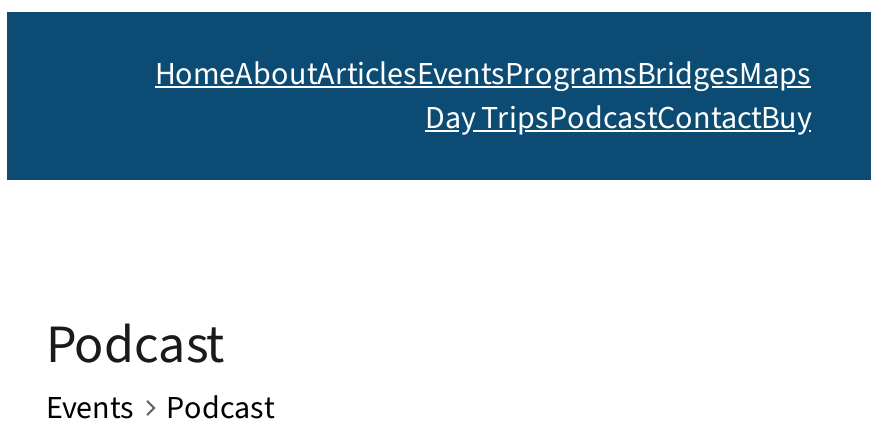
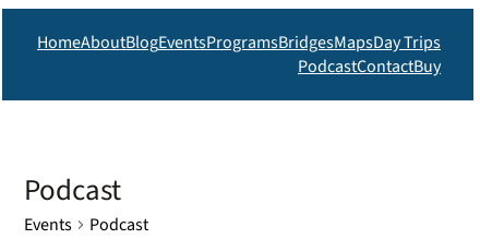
[155,52,811,140] HomeAboutArticlesEventsProgramsBridgesMaps | Day TripsPodcastContactBuy -> [37,31,441,79] HomeAboutBlogEventsProgramsBridgesMapsDay Trips | PodcastContactBuy

